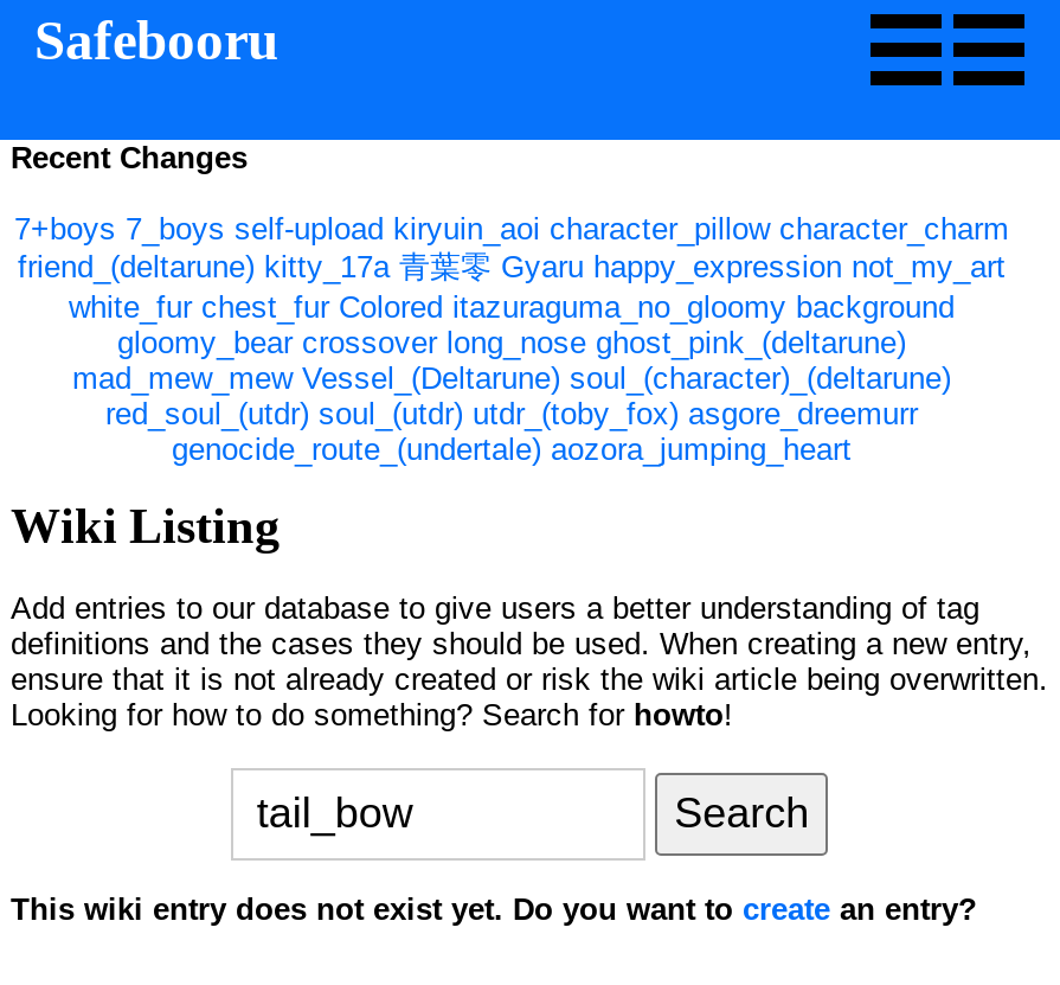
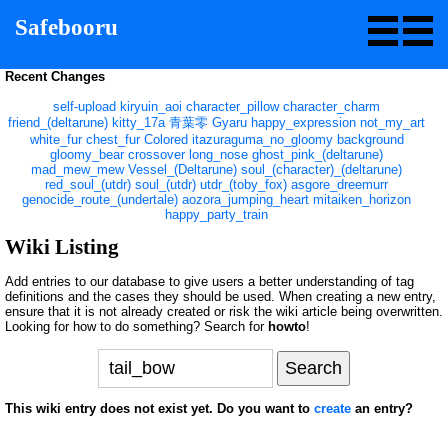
[14,211,1009,247] 7+boys 7_boys self-upload kiryuin_aoi character_pillow character_charm -> [53,99,380,114] self-upload kiryuin_aoi character_pillow character_charm
[172,431,852,467] genocide_route_(undertale) aozora_jumping_heart -> [22,192,411,222] genocide_route_(undertale) aozora_jumping_heart mitaiken_horizon | happy_party_train

